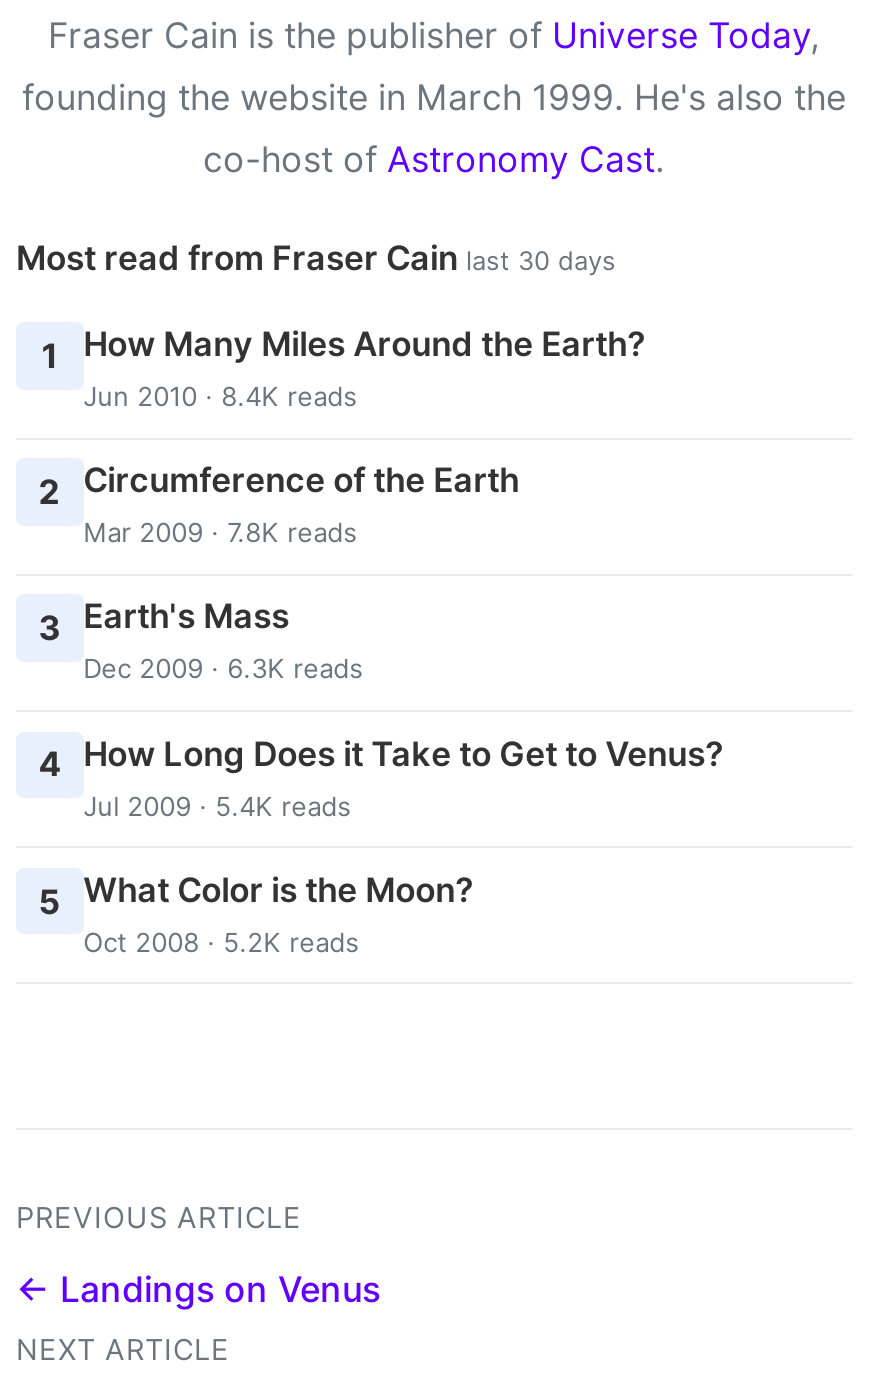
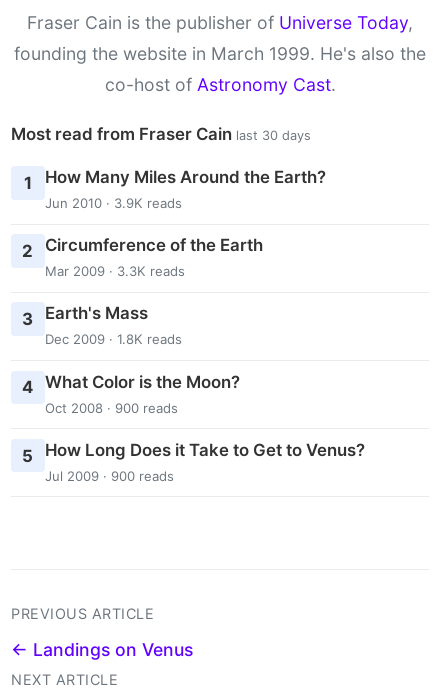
[83,380,357,412] Jun 2010 · 8.4K reads -> [45,195,182,211] Jun 2010 · 3.9K reads
[83,516,357,548] Mar 2009 · 7.8K reads -> [45,263,185,279] Mar 2009 · 3.3K reads
[83,653,363,685] Dec 2009 · 6.3K reads -> [45,331,182,347] Dec 2009 · 1.8K reads
[39,733,723,821] 4 How Long Does it Take to Get to Venus? | Jul 2009 · 5.4K reads -> [22,372,240,416] 4 What Color is the Moon? | Oct 2008 · 900 reads
[39,870,473,958] 5 What Color is the Moon? | Oct 2008 · 5.2K reads -> [22,440,365,484] 5 How Long Does it Take to Get to Venus? | Jul 2009 · 900 reads

